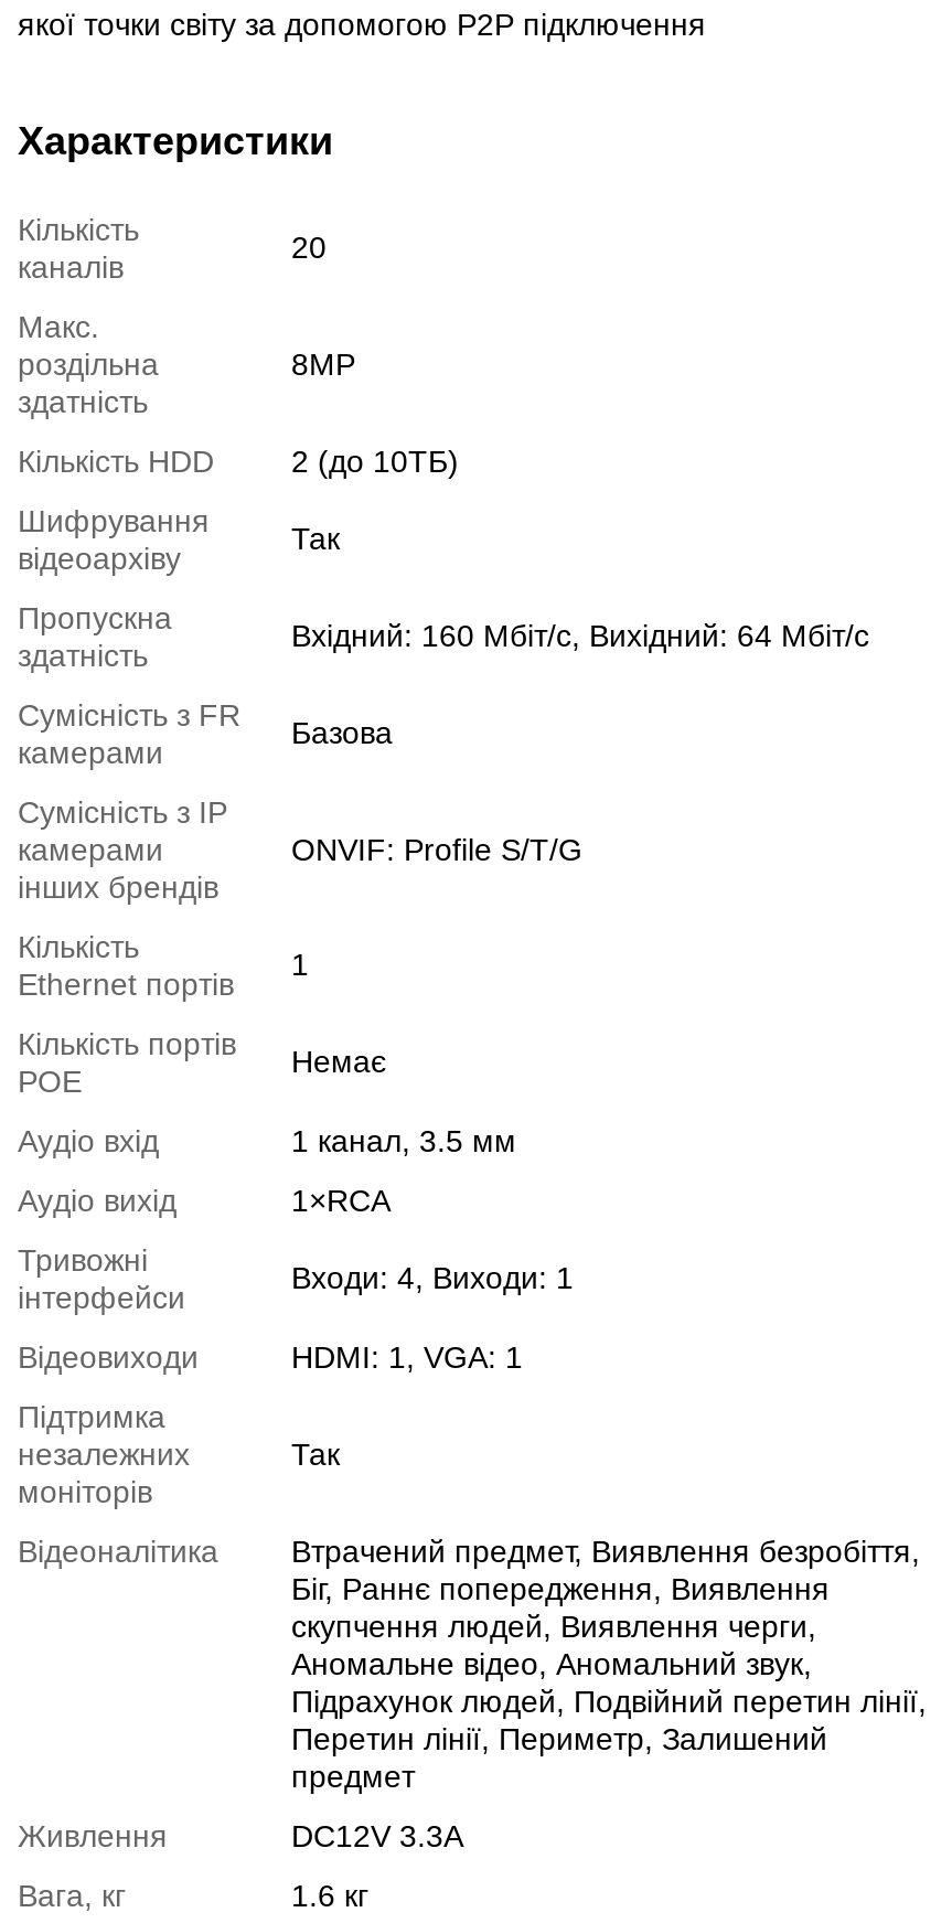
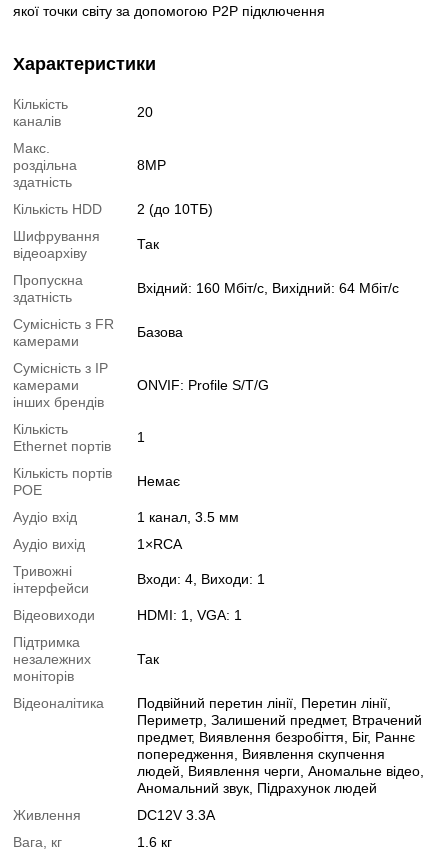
[291,1534,927,1794] Втрачений предмет, Виявлення безробіття, | Біг, Раннє попередження, Виявлення | скупчення людей, Виявлення черги, | Аномальне відео, Аномальний звук, | Підрахунок людей, Подвійний перетин лінії, | Перетин лінії, Периметр, Залишений | предмет -> [137,695,424,796] Подвійний перетин лінії, Перетин лінії, | Периметр, Залишений предмет, Втрачений | предмет, Виявлення безробіття, Біг, Раннє | попередження, Виявлення скупчення | людей, Виявлення черги, Аномальне відео, | Аномальний звук, Підрахунок людей

